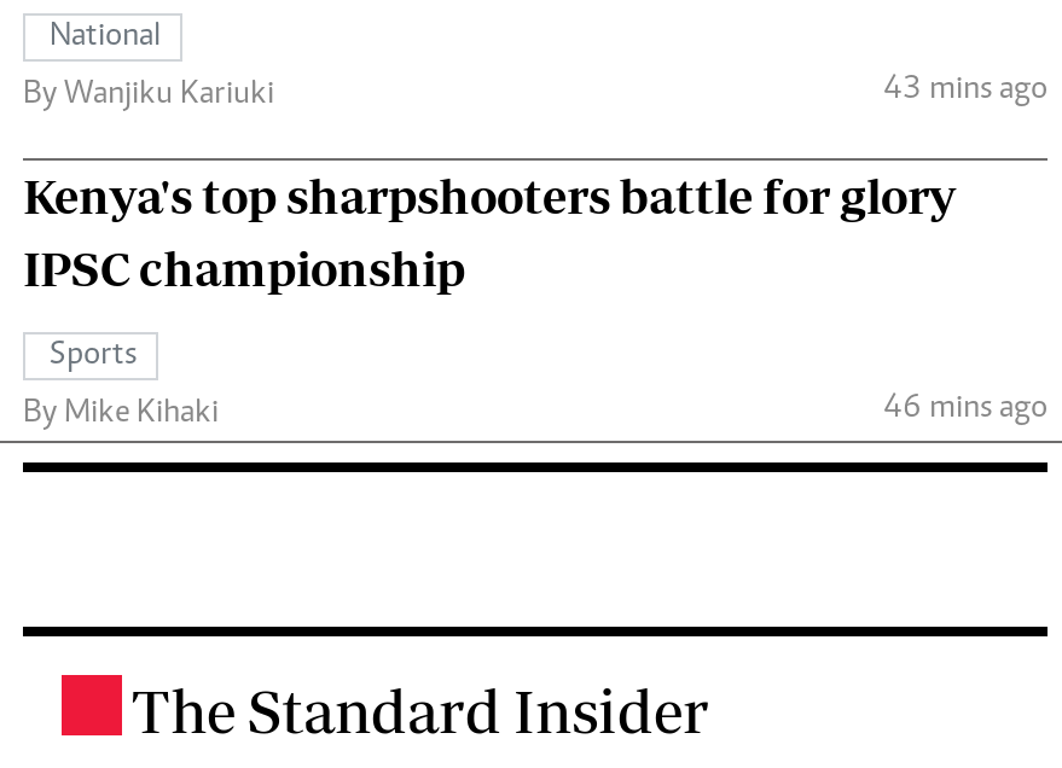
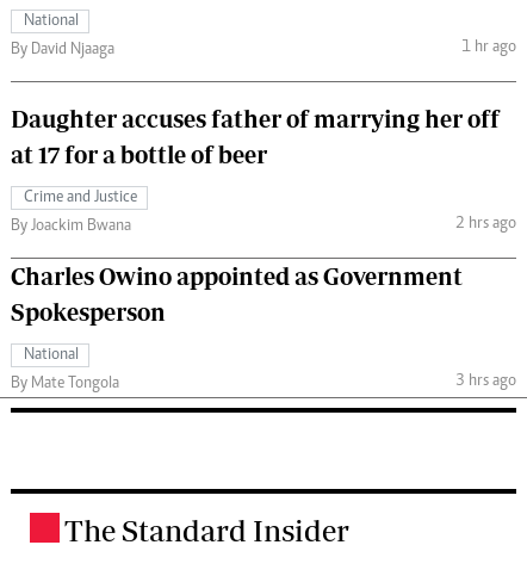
[23,74,1048,430] By Wanjiku Kariuki | 43 mins ago | Kenya's top sharpshooters battle for glory | IPSC championship | Sports | By Mike Kihaki | 46 mins ago -> [11,39,516,392] By David Njaaga | 1 hr ago | Daughter accuses father of marrying her off | at 17 for a bottle of beer | Crime and Justice | By Joackim Bwana | 2 hrs ago | Charles Owino appointed as Government | Spokesperson | National | By Mate Tongola | 3 hrs ago

